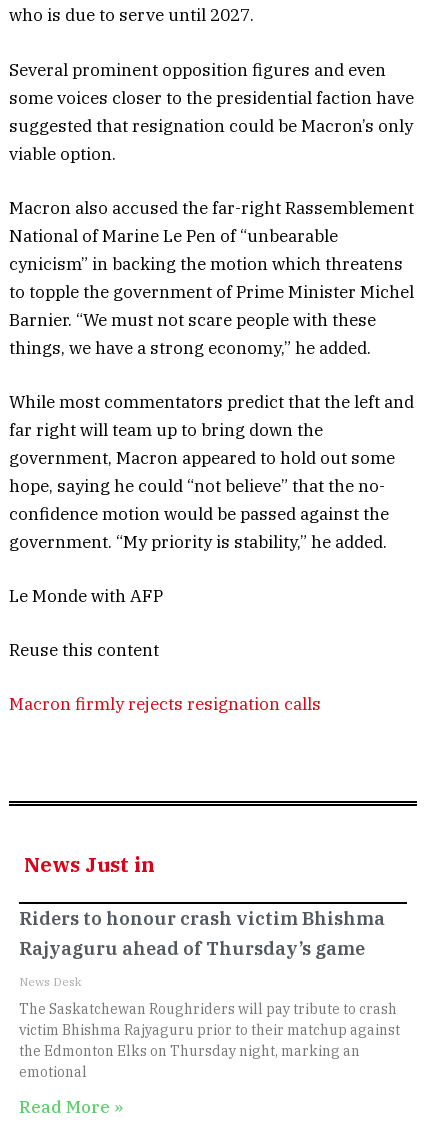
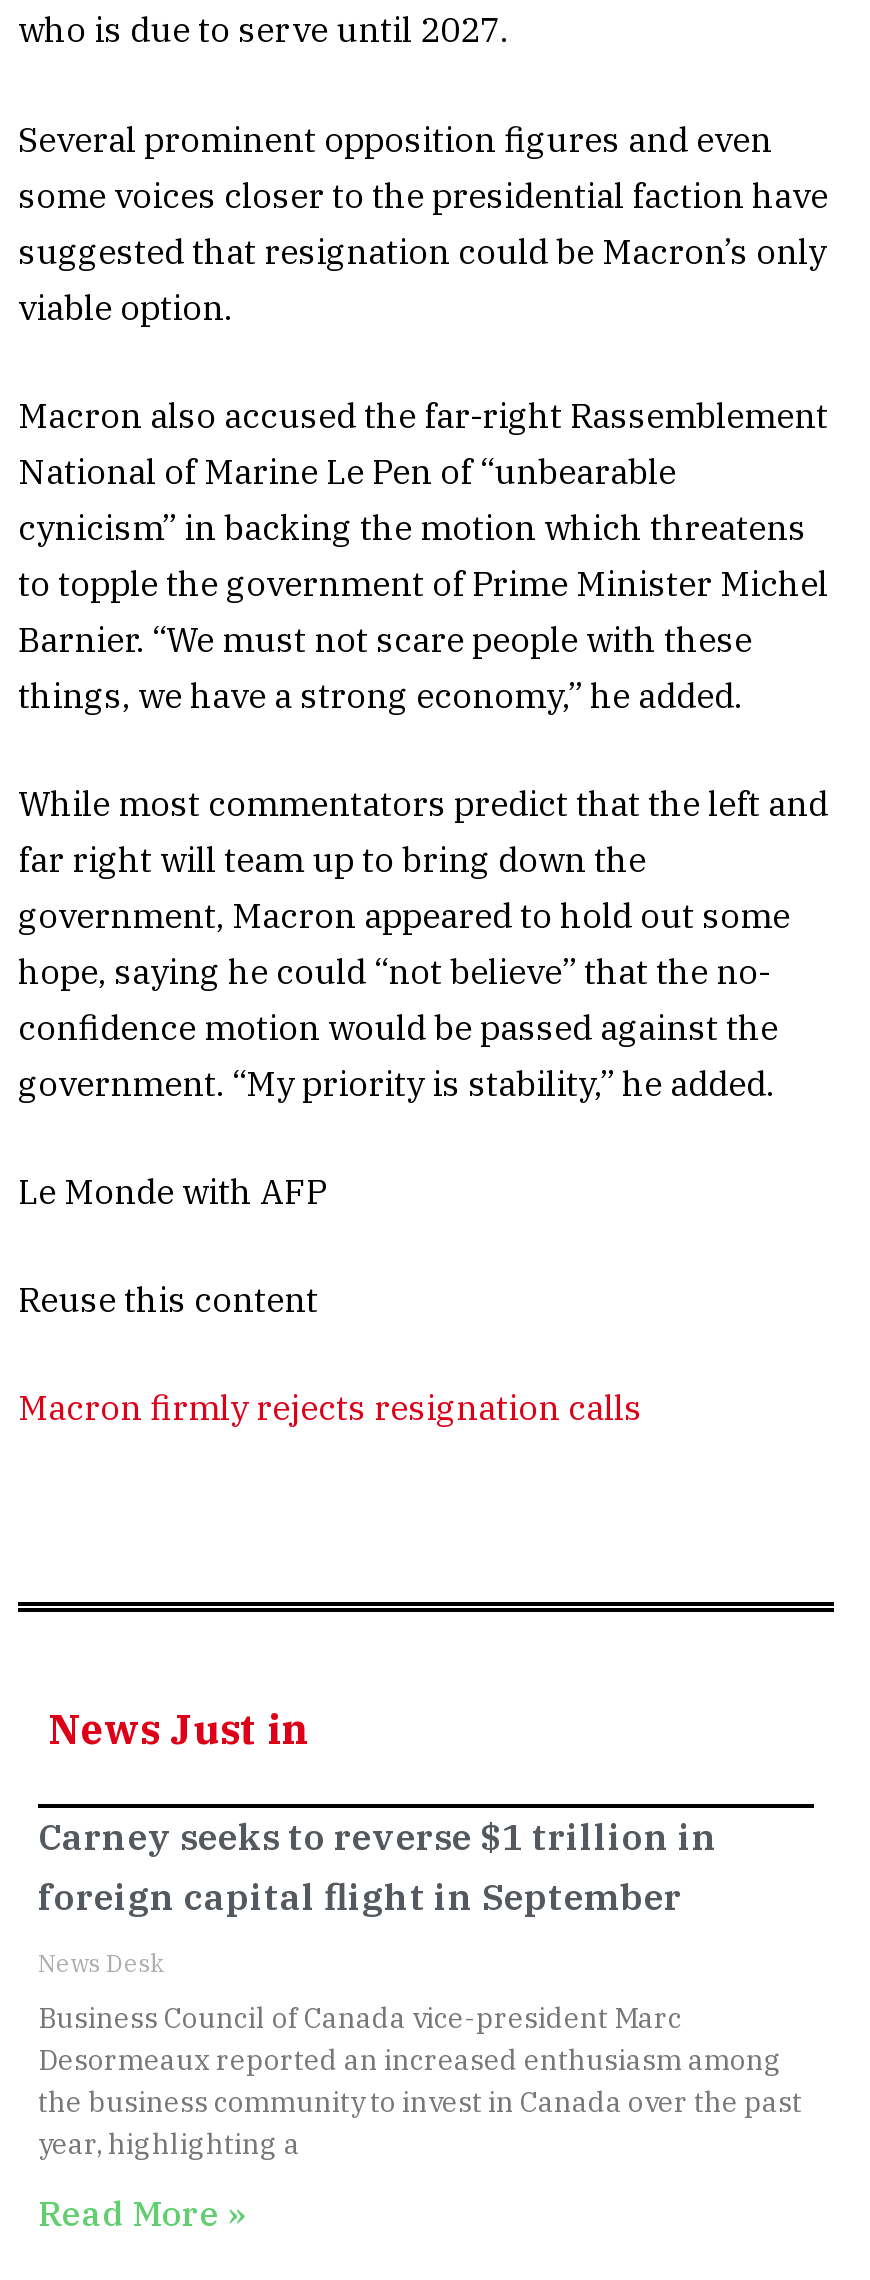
[19,907,385,960] Riders to honour crash victim Bhishma | Rajyaguru ahead of Thursday’s game -> [38,1813,718,1919] Carney seeks to reverse $1 trillion in | foreign capital flight in September
[19,1000,400,1081] The Saskatchewan Roughriders will pay tribute to crash | victim Bhishma Rajyaguru prior to their matchup against | the Edmonton Elks on Thursday night, marking an | emotional -> [38,1999,802,2161] Business Council of Canada vice-president Marc | Desormeaux reported an increased enthusiasm among | the business community to invest in Canada over the past | year, highlighting a

